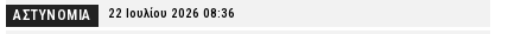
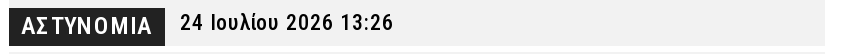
[13,6,234,23] ΑΣΤΥΝΟΜΙΑ 22 Ιουλίου 2026 08:36 -> [21,10,394,40] ΑΣΤΥΝΟΜΙΑ 24 Ιουλίου 2026 13:26

